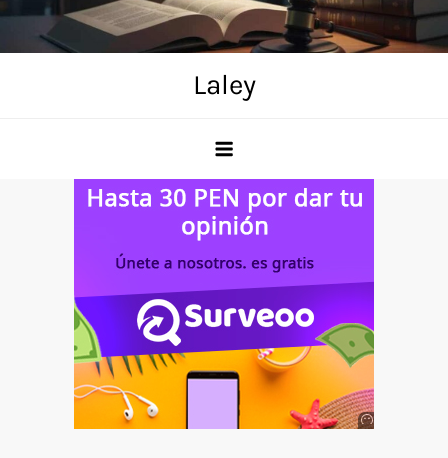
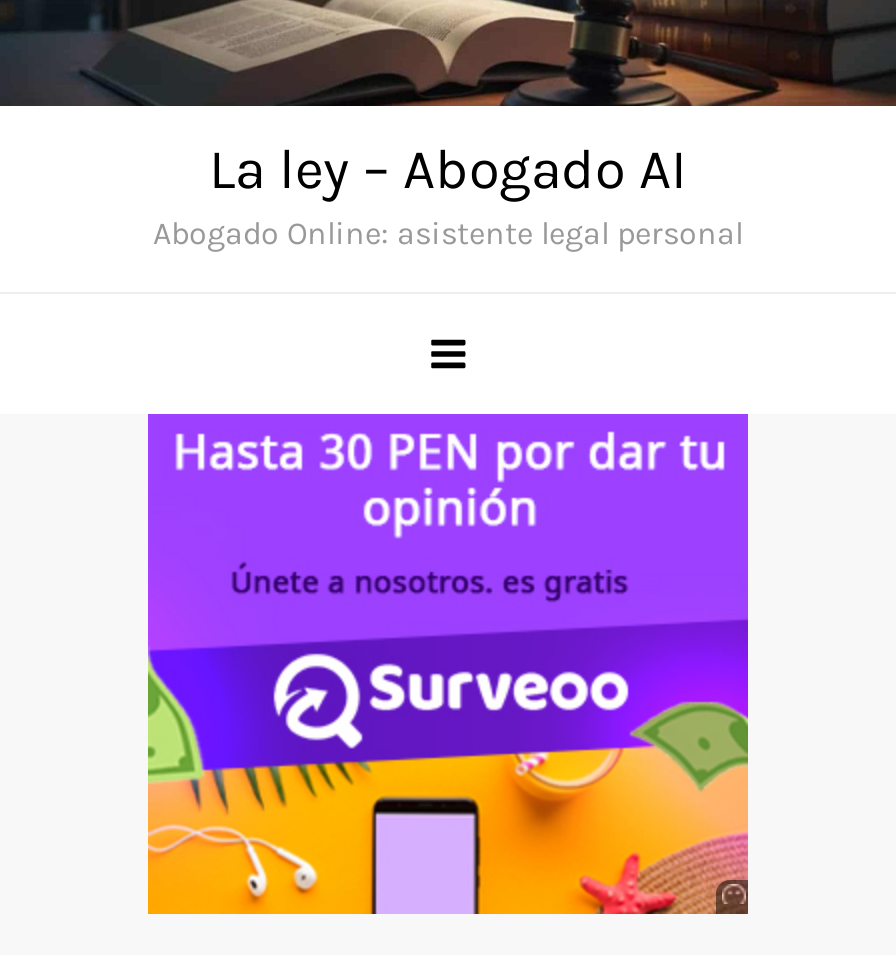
[192,68,255,101] Laley -> [153,135,743,251] La ley – Abogado AI | Abogado Online: asistente legal personal

